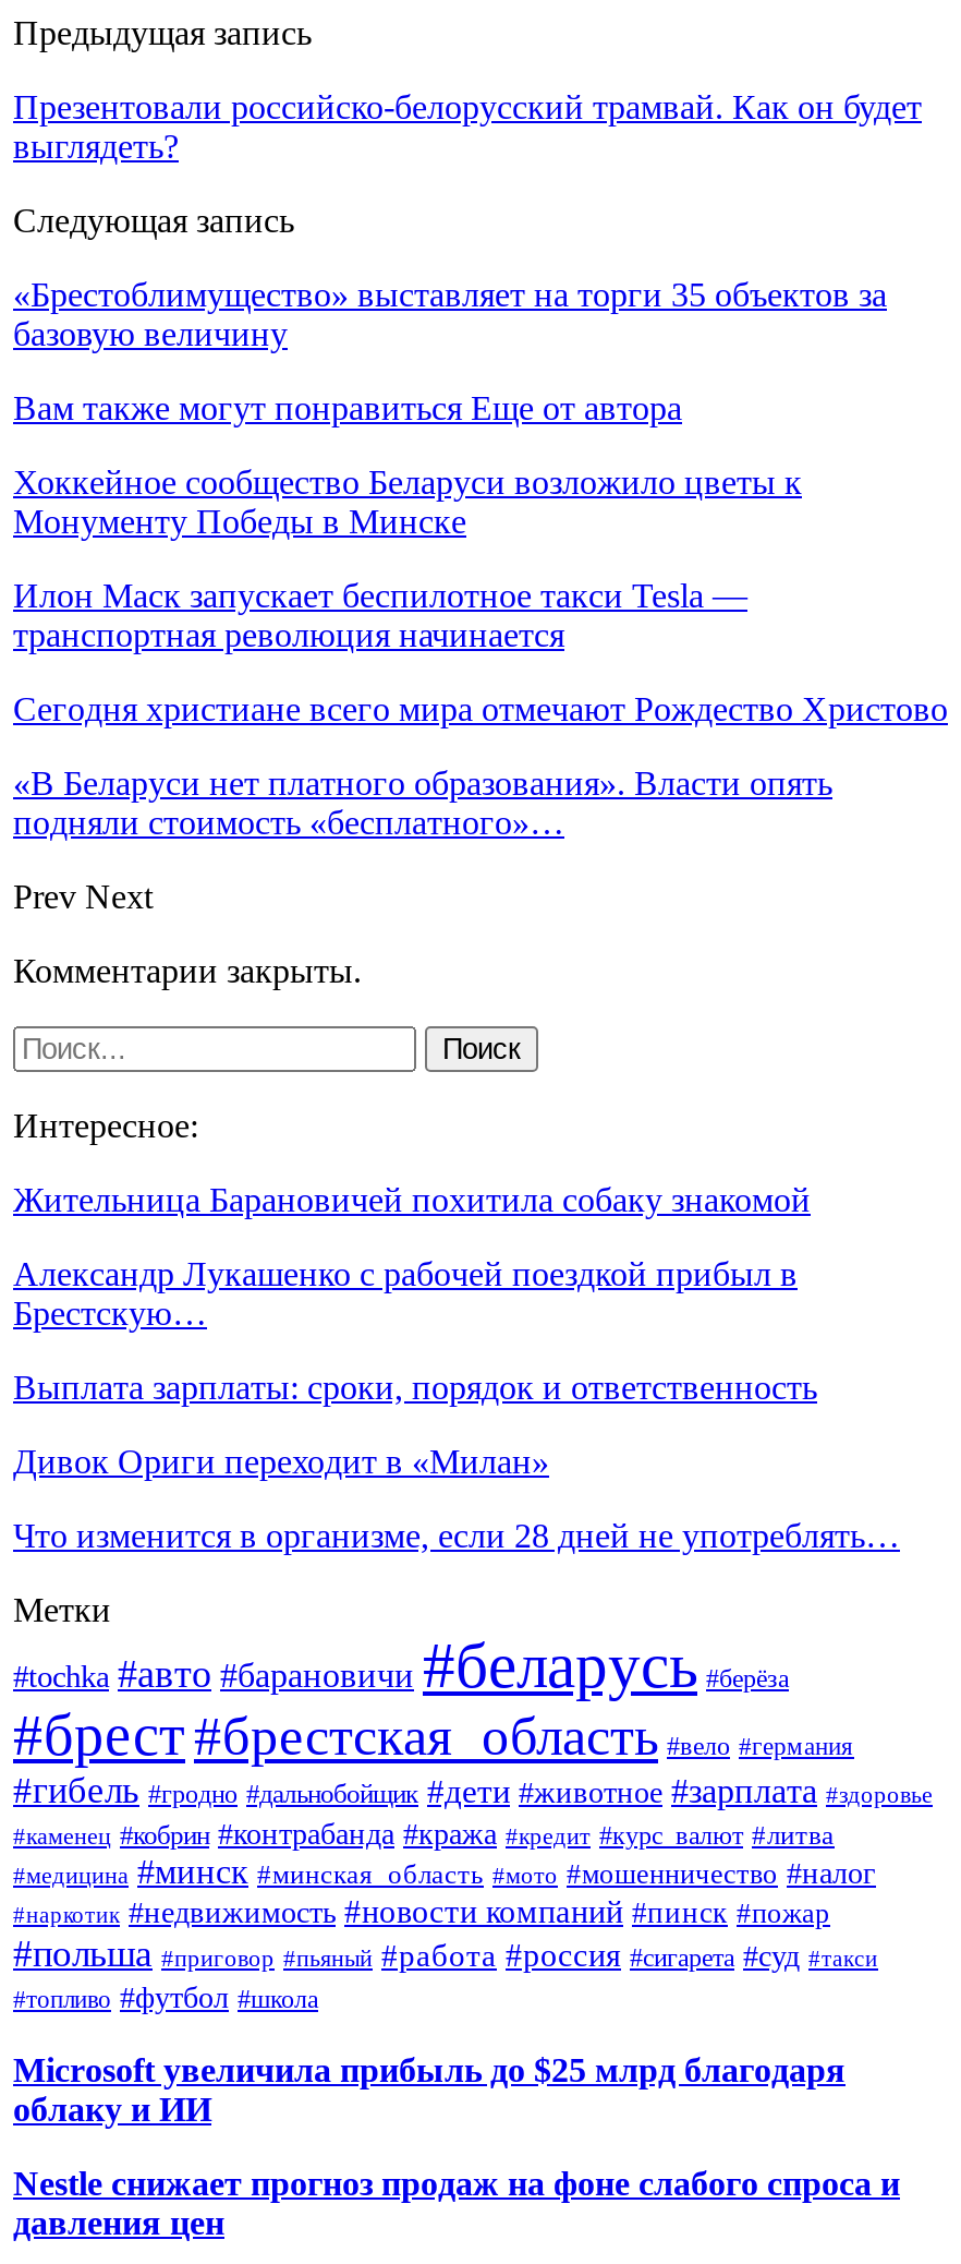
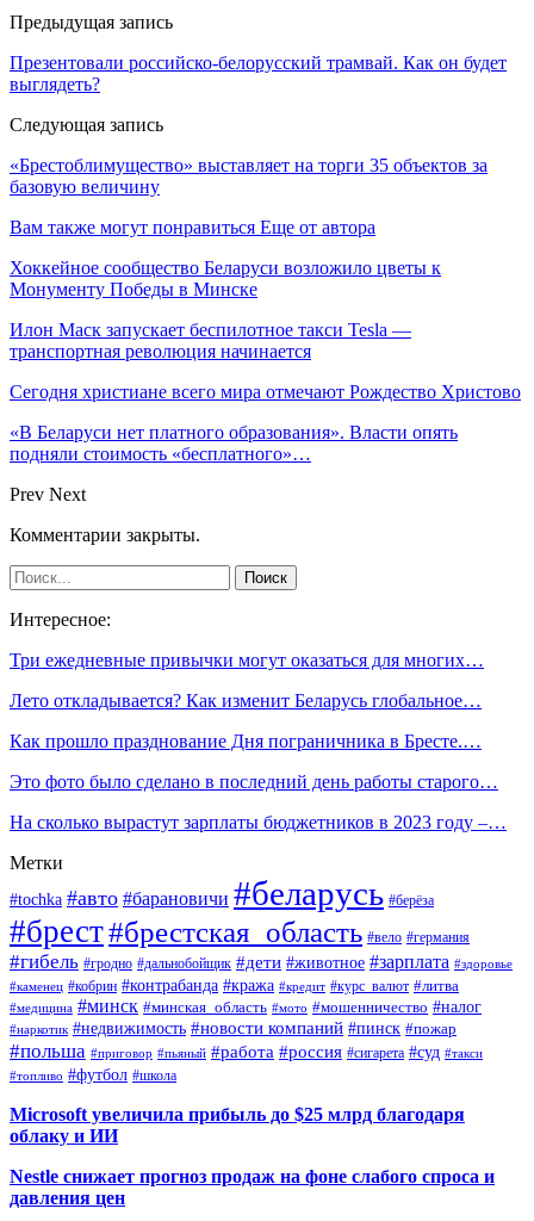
[13,1181,811,1218] Жительница Барановичей похитила собаку знакомой -> [10,650,484,670] Три ежедневные привычки могут оказаться для многих…
[13,1255,798,1331] Александр Лукашенко с рабочей поездкой прибыл в | Брестскую… -> [10,690,482,710] Лето откладывается? Как изменит Беларусь глобальное…
[13,1368,817,1405] Выплата зарплаты: сроки, порядок и ответственность -> [10,731,482,751] Как прошло празднование Дня пограничника в Бресте.…
[13,1442,549,1479] Дивок Ориги переходит в «Милан» -> [10,771,498,792] Это фото было сделано в последний день работы старого…
[13,1517,900,1554] Что изменится в организме, если 28 дней не употреблять… -> [10,812,507,832] На сколько вырастут зарплаты бюджетников в 2023 году –…

